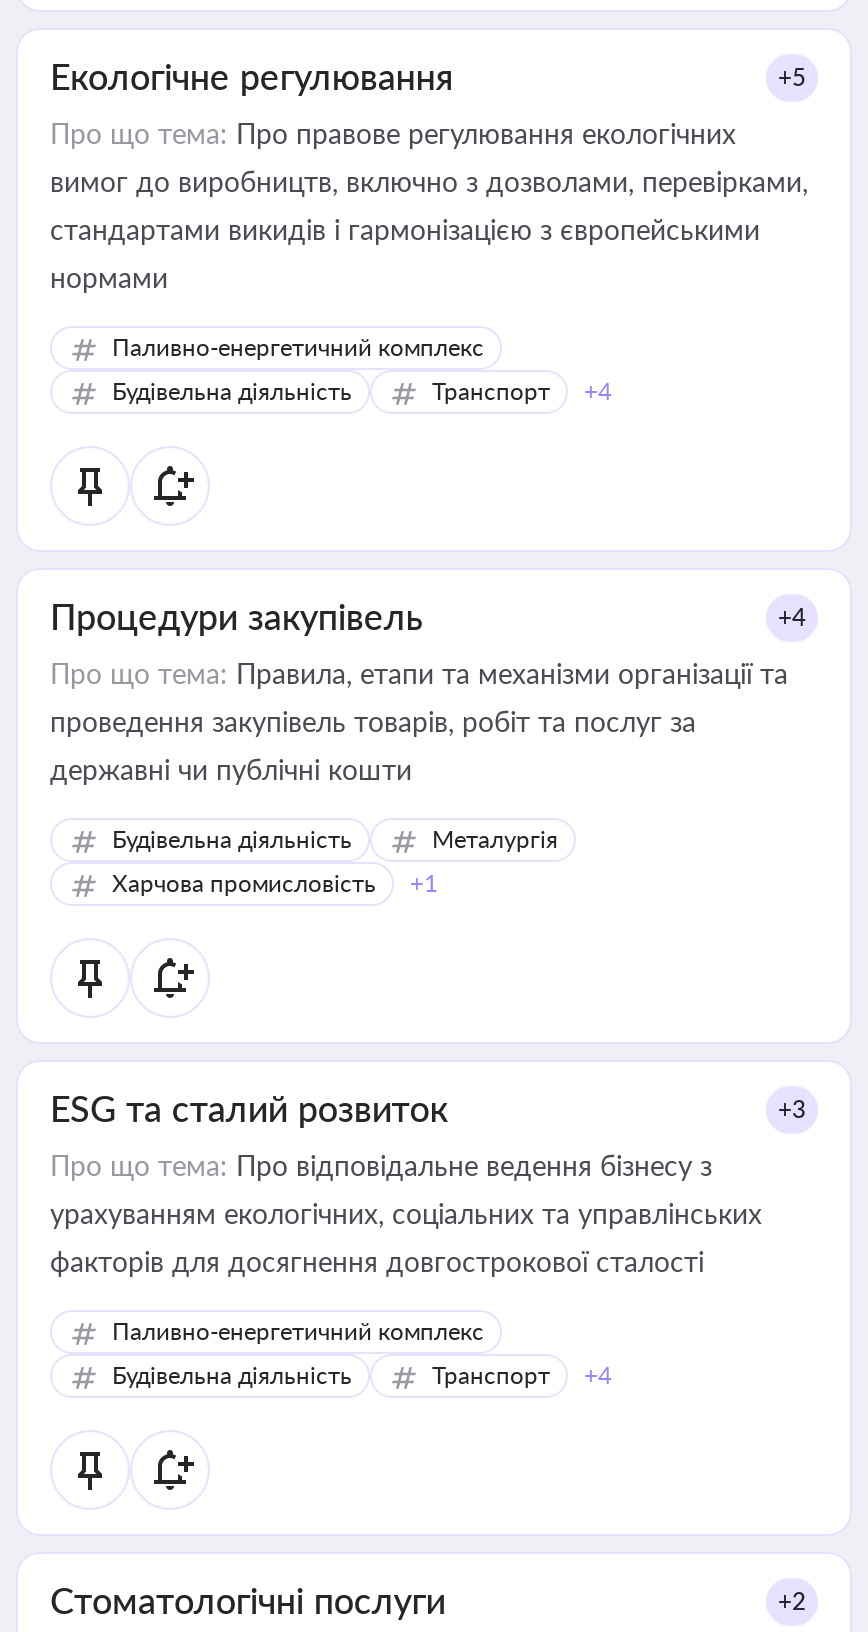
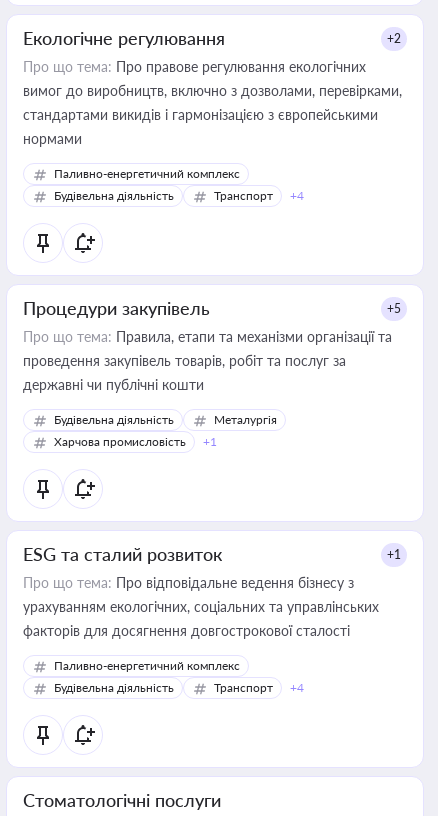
[778,62,806,92] +5 -> [387,31,401,46] +2
[778,602,806,632] +4 -> [387,301,401,316] +5
[778,1094,806,1124] +3 -> [387,547,401,562] +1
[778,1586,806,1616] +2 -> none

